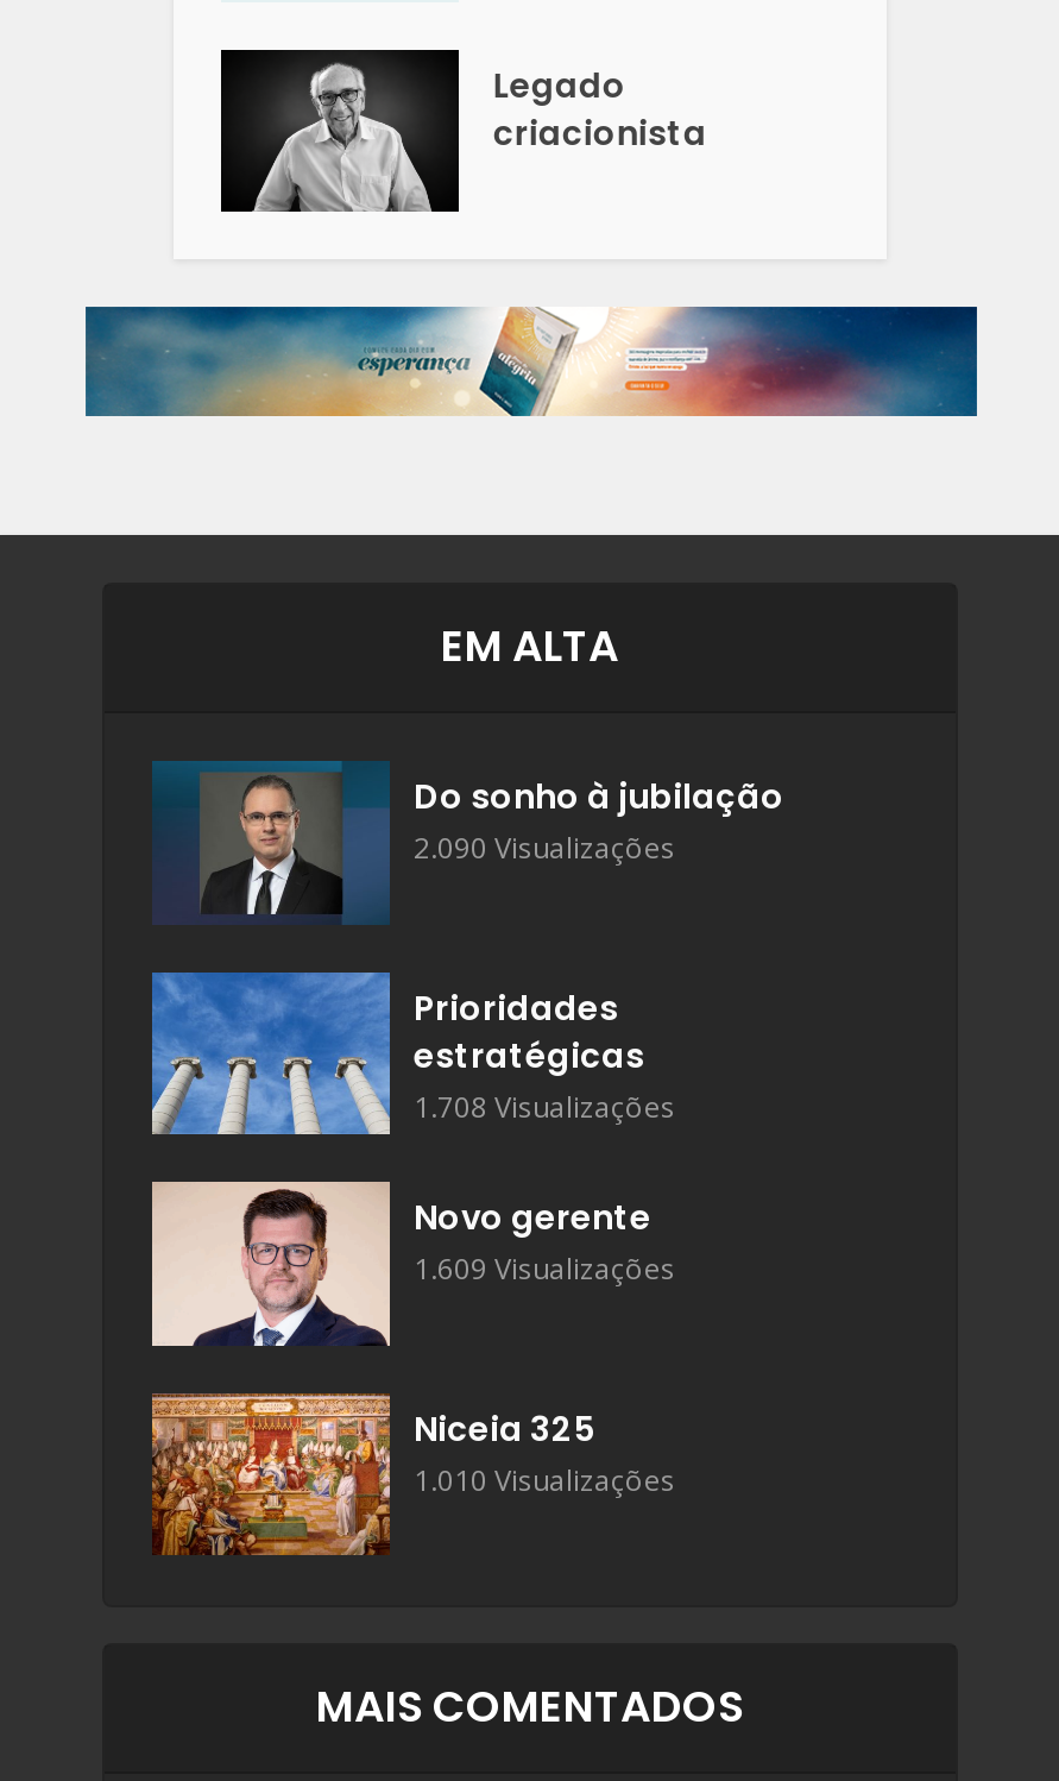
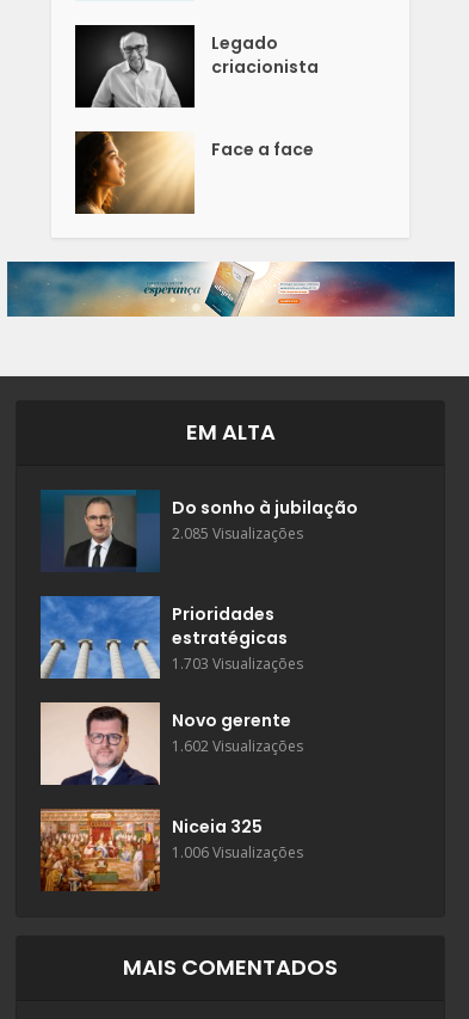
none -> [75,130,314,215] [image] | Face a face
[414,828,675,869] 2.090 Visualizações -> [172,524,303,544] 2.085 Visualizações
[414,1086,675,1126] 1.708 Visualizações -> [172,654,303,674] 1.703 Visualizações
[414,1249,675,1289] 1.609 Visualizações -> [172,736,303,756] 1.602 Visualizações
[414,1459,675,1499] 1.010 Visualizações -> [172,842,303,863] 1.006 Visualizações

